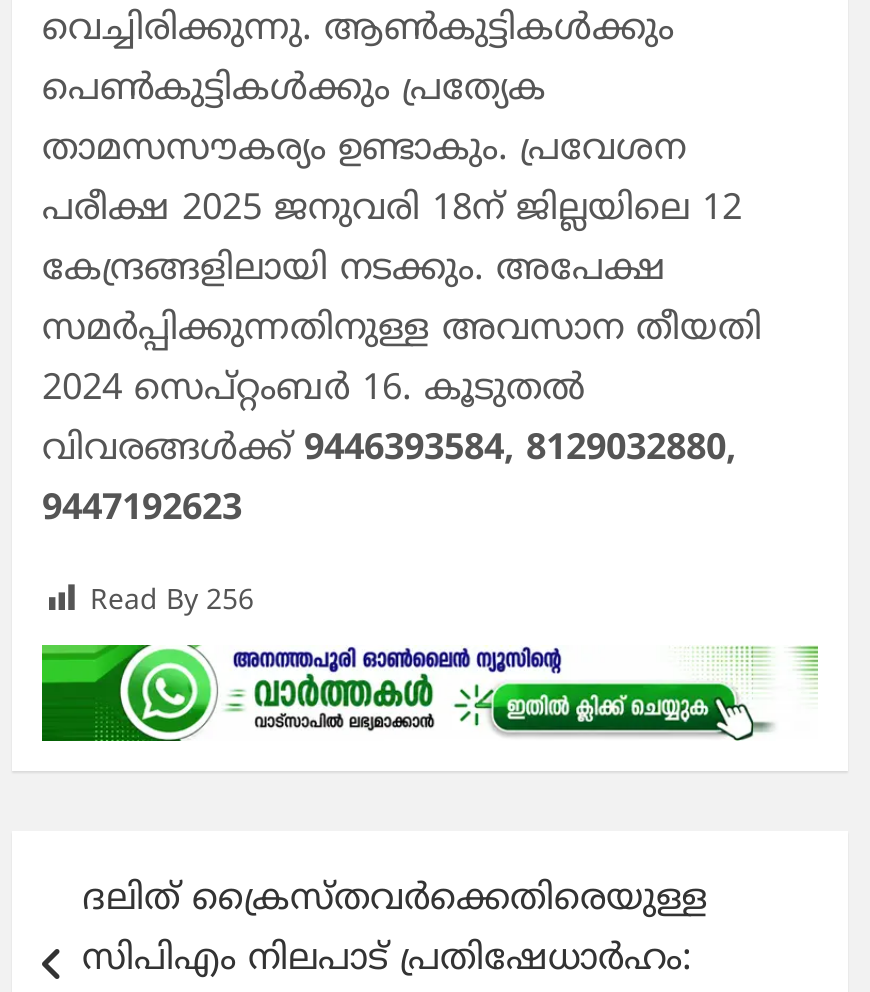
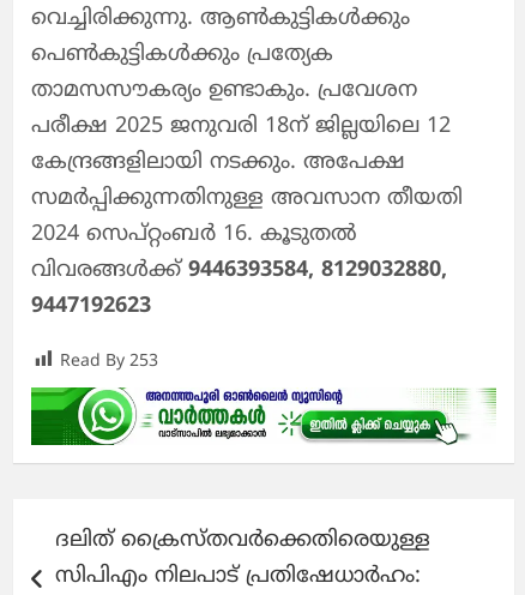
[90,586,254,620] Read By 256 -> [60,351,158,372] Read By 253

